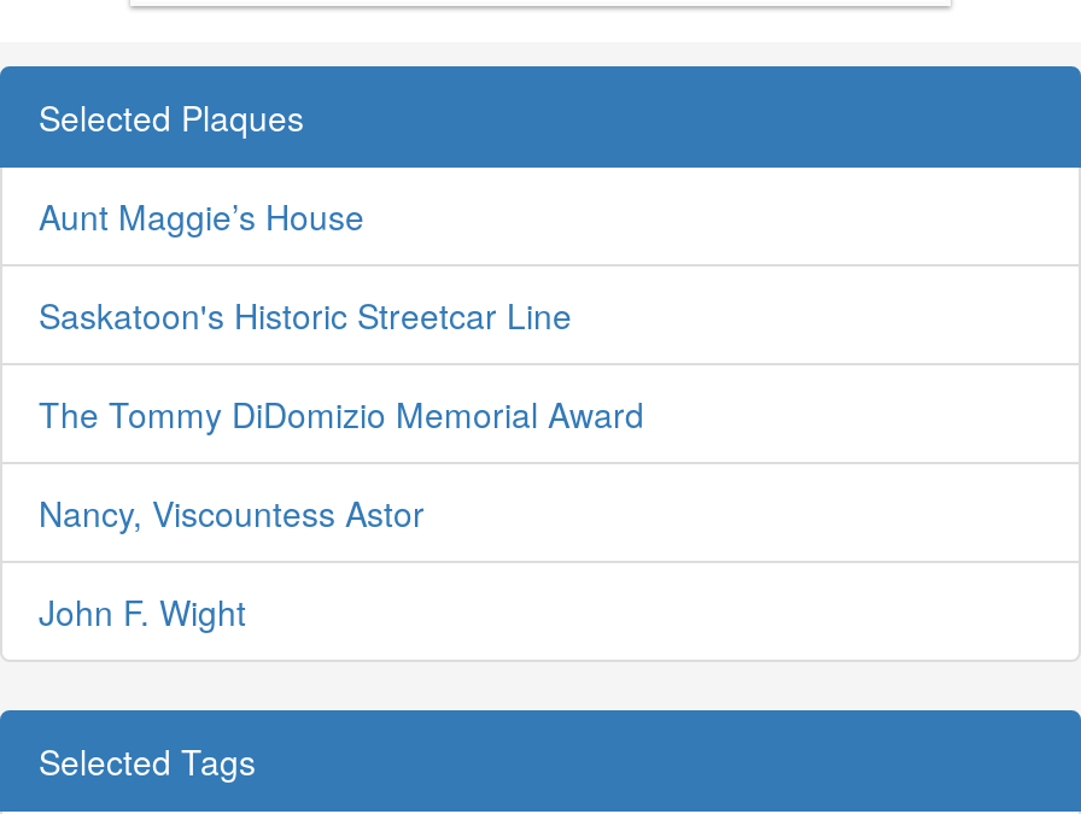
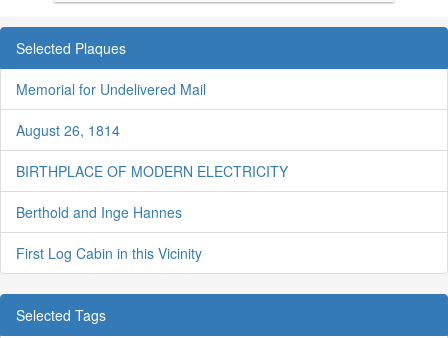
[39,192,364,240] Aunt Maggie’s House -> [16,79,206,99] Memorial for Undelivered Mail
[39,290,572,339] Saskatoon's Historic Streetcar Line -> [16,120,120,140] August 26, 1814
[39,389,644,438] The Tommy DiDomizio Memorial Award -> [16,161,288,181] BIRTHPLACE OF MODERN ELECTRICITY
[39,488,425,536] Nancy, Viscountess Astor -> [16,202,182,222] Berthold and Inge Hannes
[39,587,246,635] John F. Wight -> [16,243,202,263] First Log Cabin in this Vicinity

